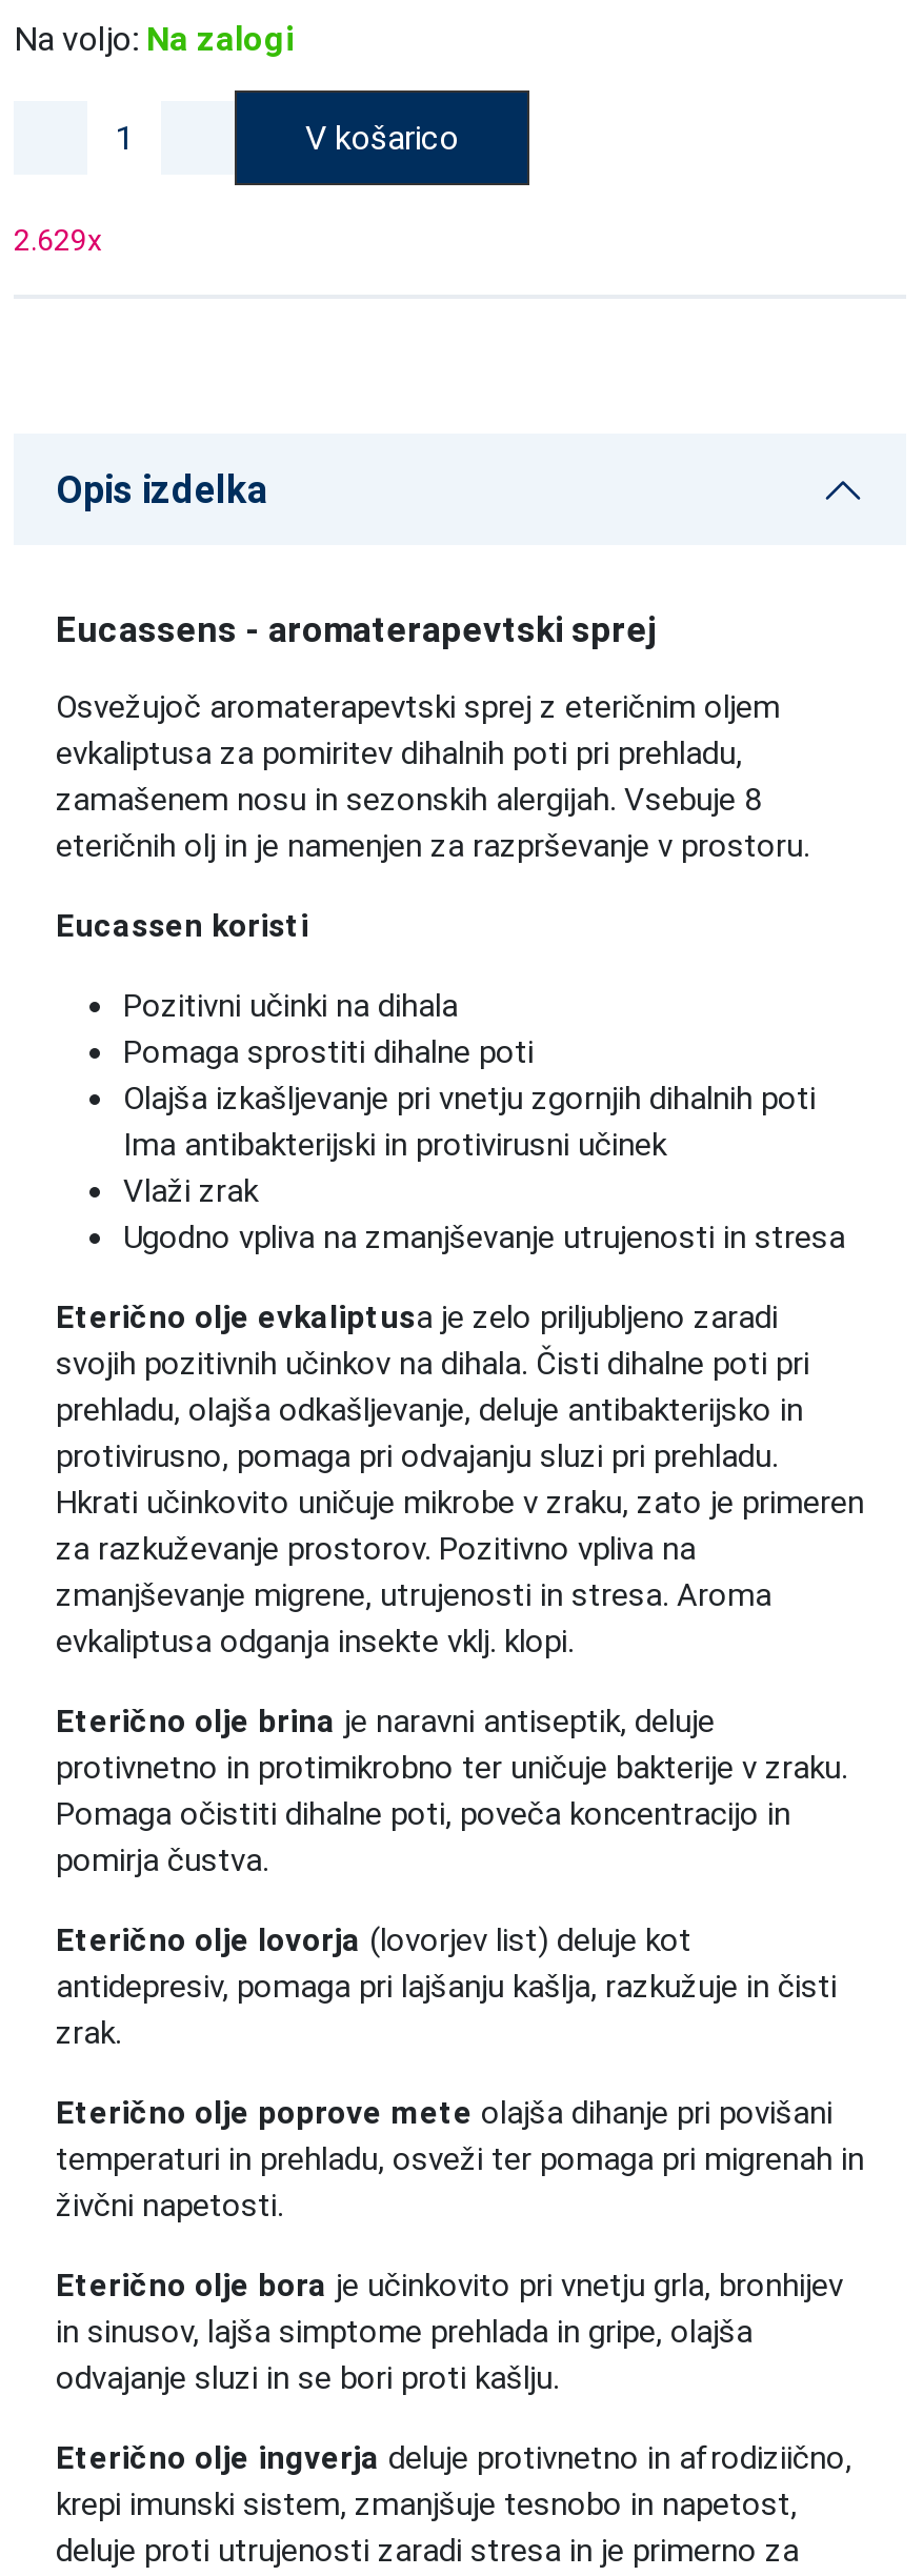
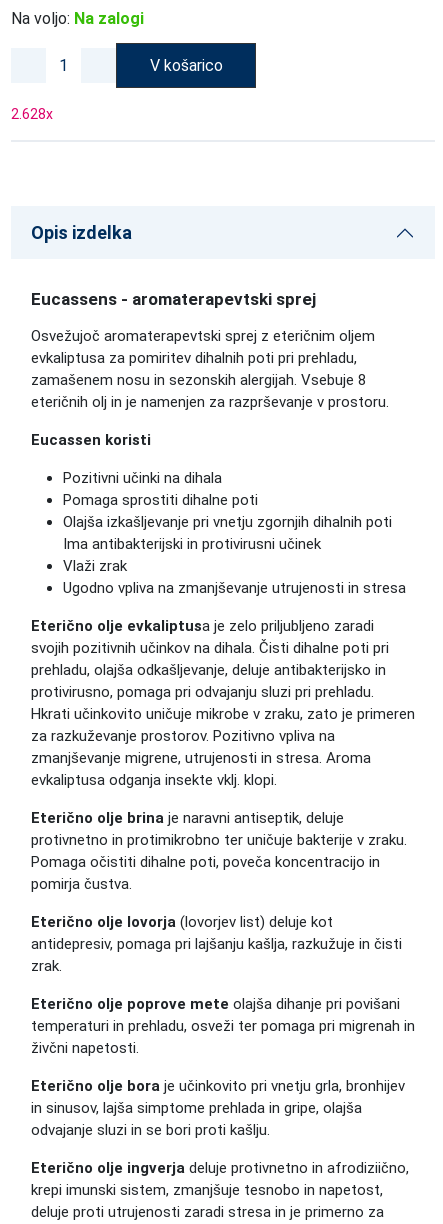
[14,223,102,257] 2.629x -> [11,106,53,122] 2.628x

